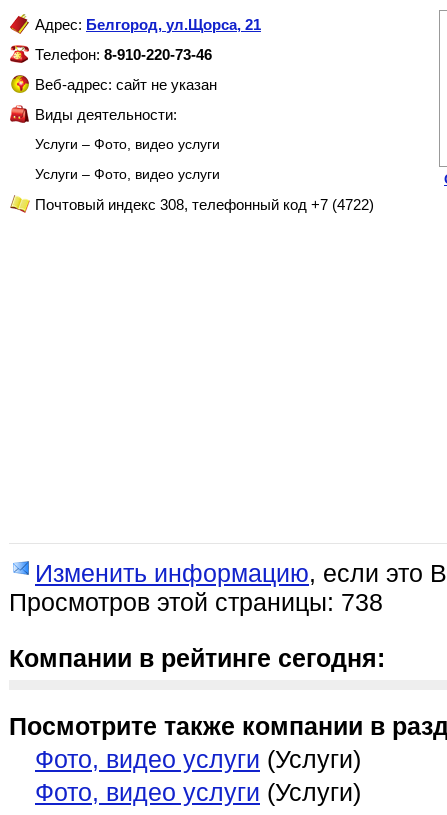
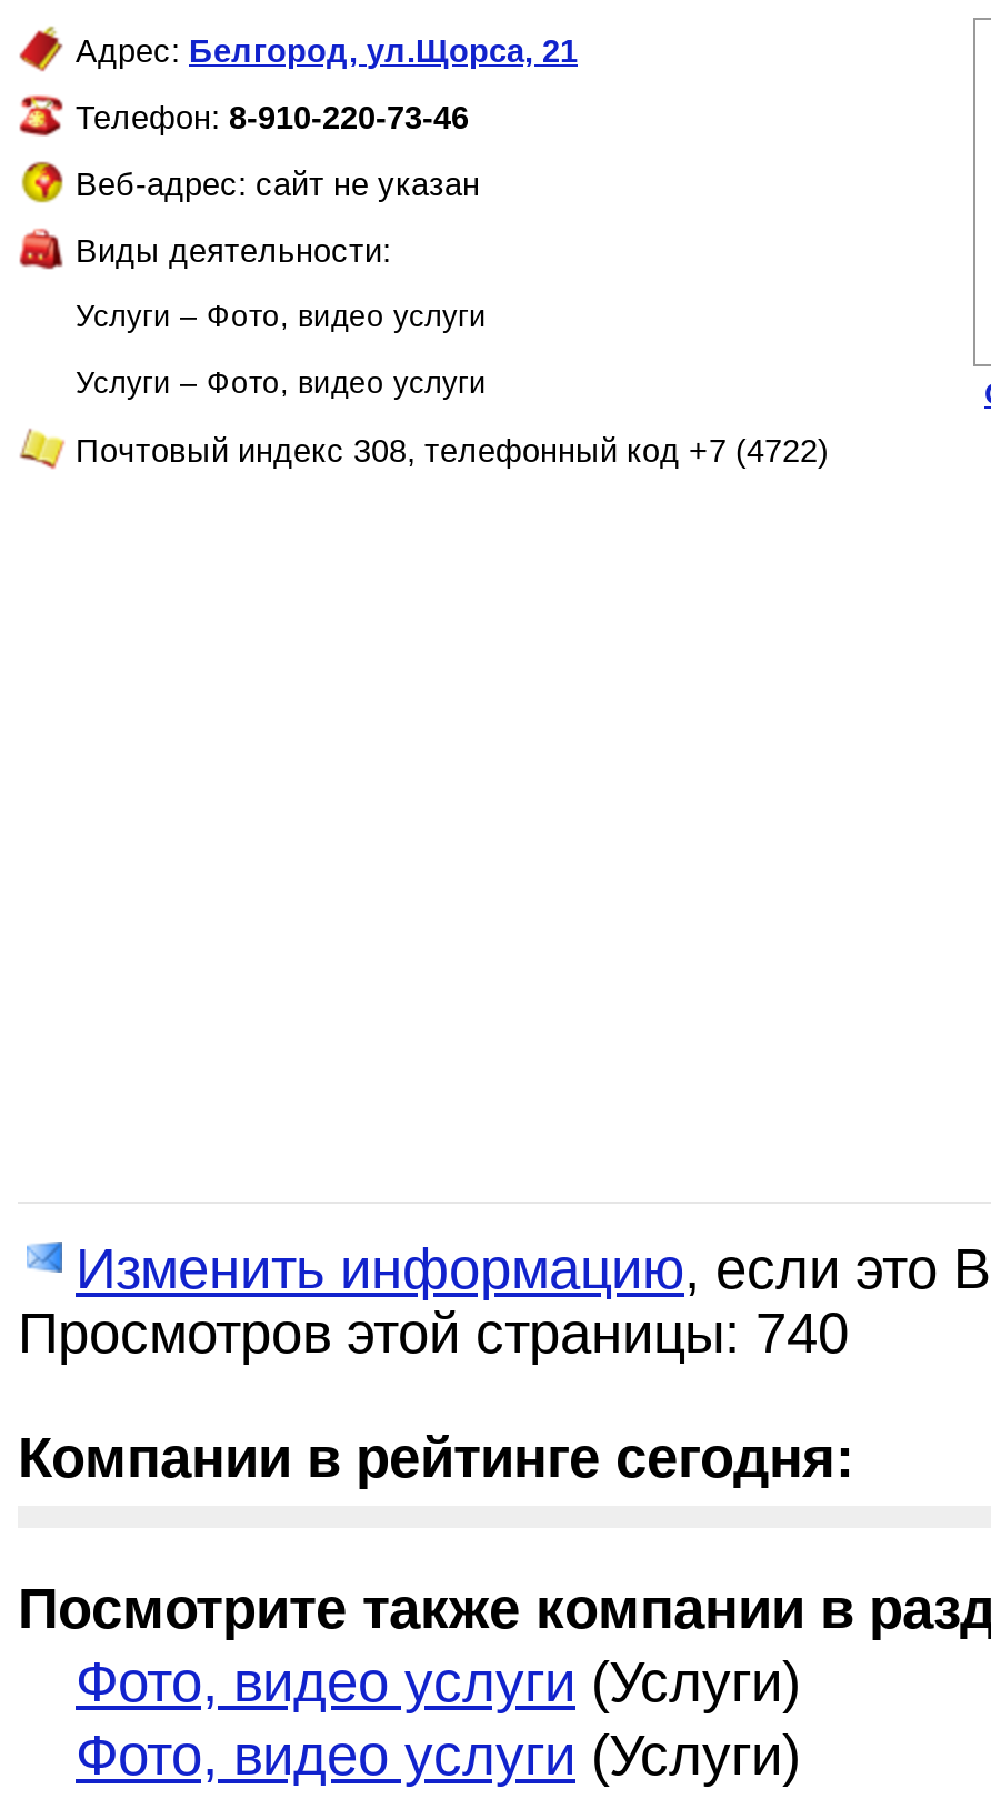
[9,588,383,616] Просмотров этой страницы: 738 -> [18,1301,849,1364] Просмотров этой страницы: 740

